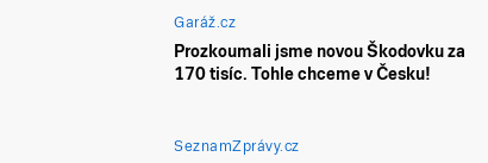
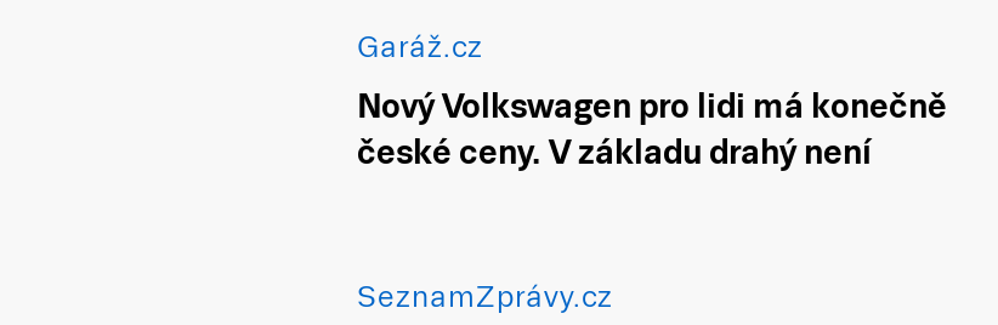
[174,42,466,84] Prozkoumali jsme novou Škodovku za | 170 tisíc. Tohle chceme v Česku! -> [357,86,947,171] Nový Volkswagen pro lidi má konečně | české ceny. V základu drahý není

